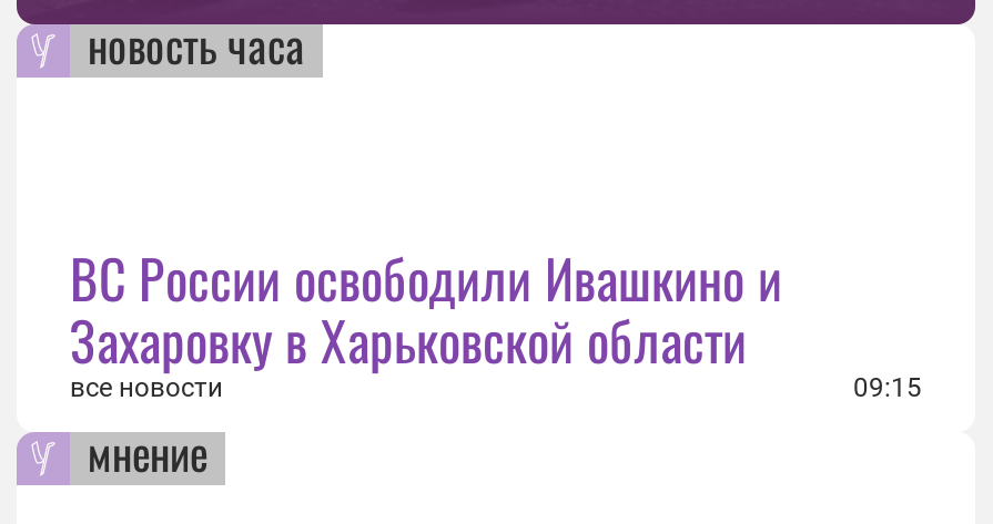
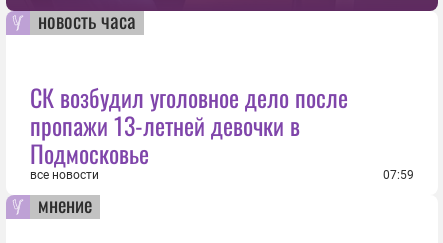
[70,237,782,379] ВС России освободили Ивашкино и | Захаровку в Харьковской области -> [30,79,348,171] СК возбудил уголовное дело после | пропажи 13-летней девочки в | Подмосковье
[853,372,922,403] 09:15 -> [383,168,414,182] 07:59

